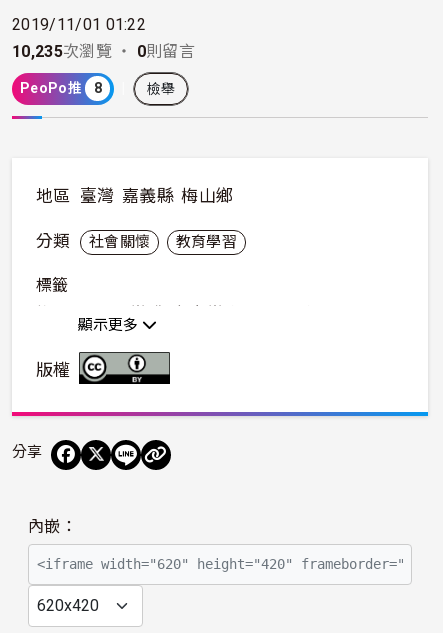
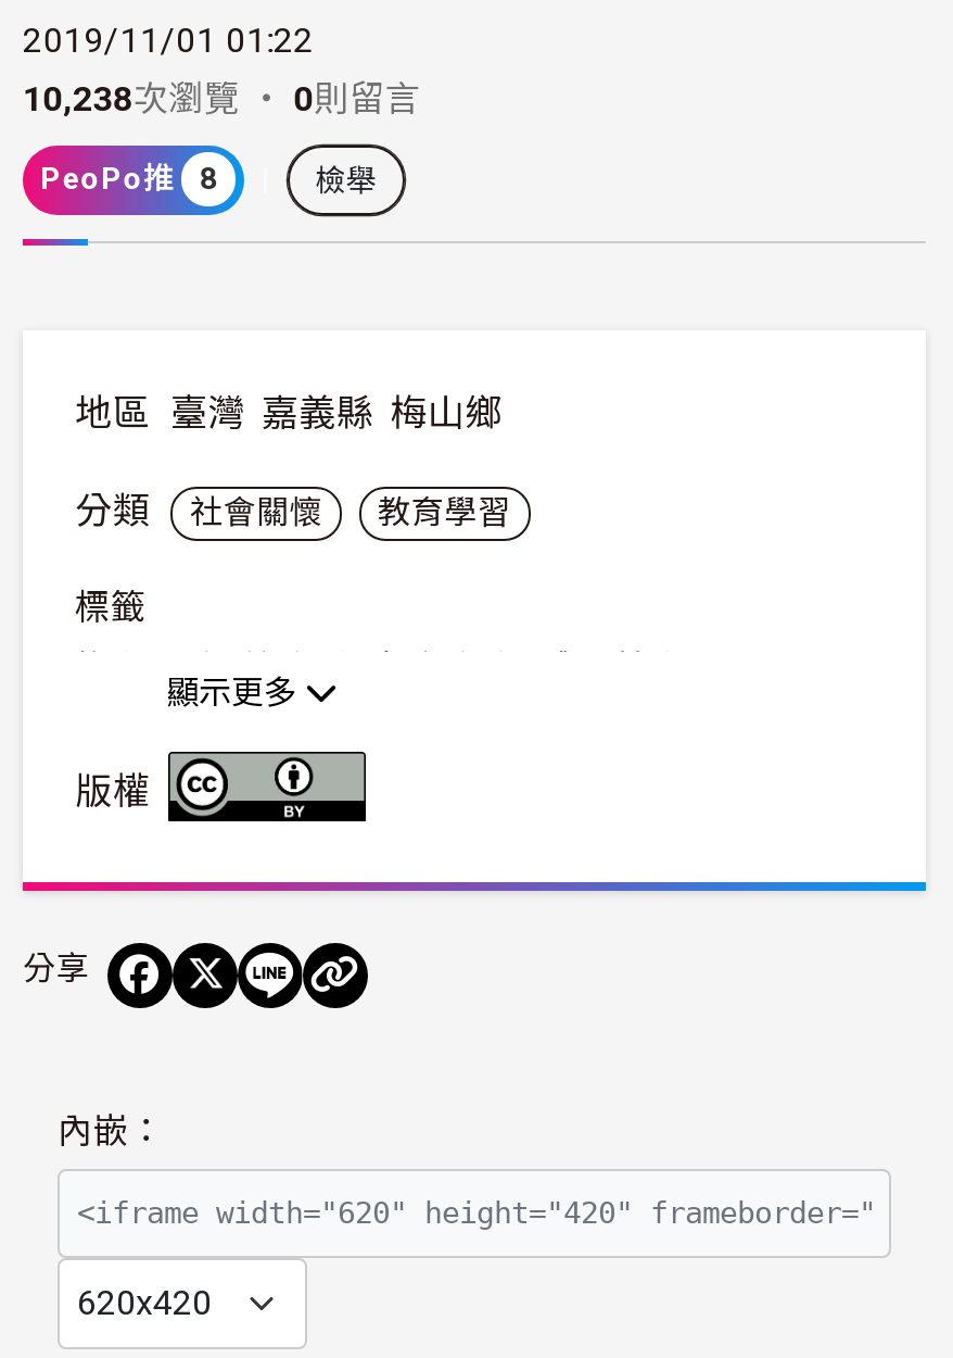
[12,42,195,61] 10,235次瀏覽 ・0則留言 -> [23,78,420,119] 10,238次瀏覽 ・0則留言

